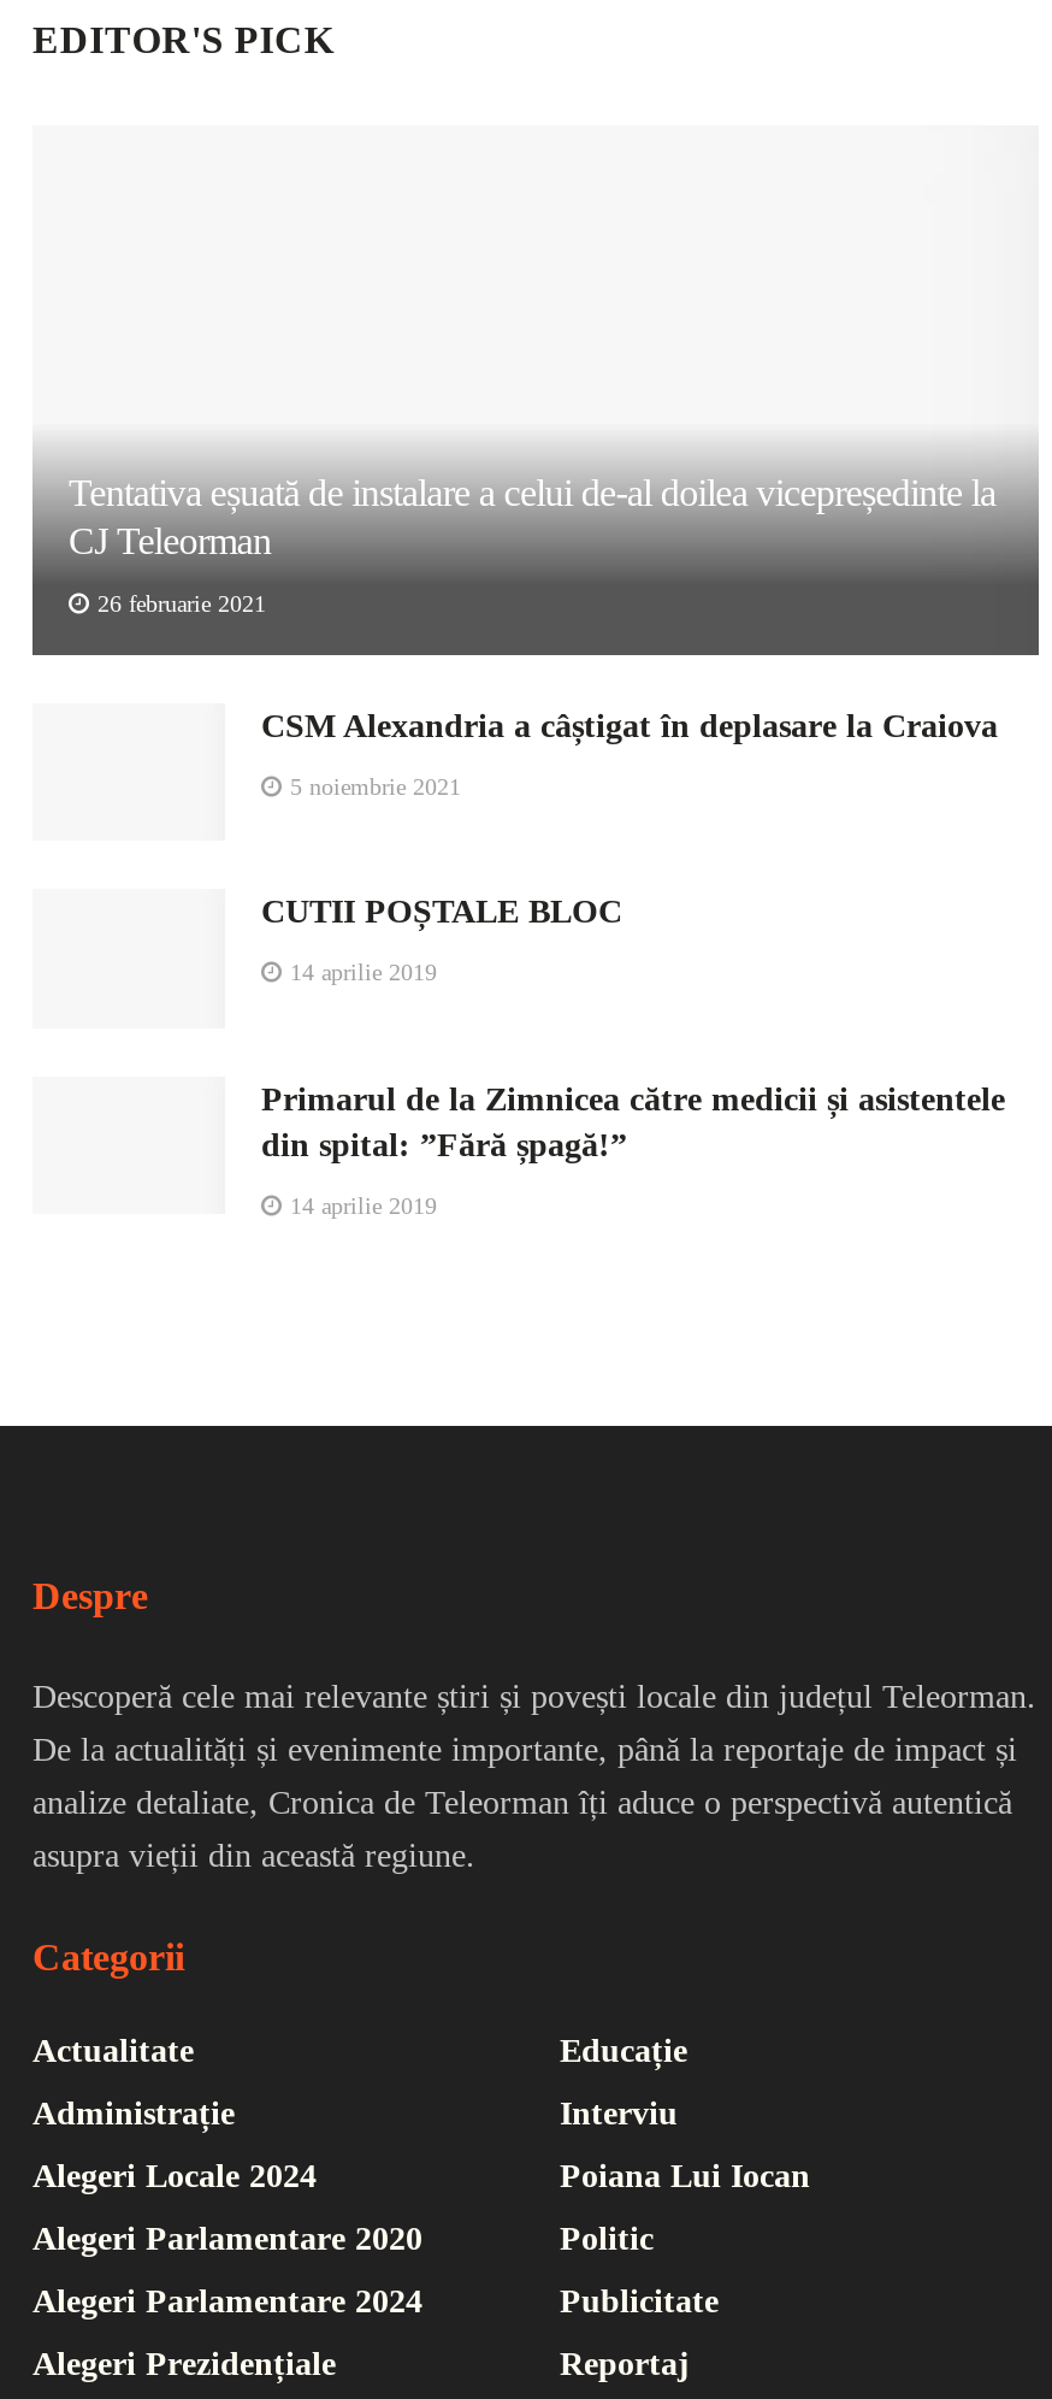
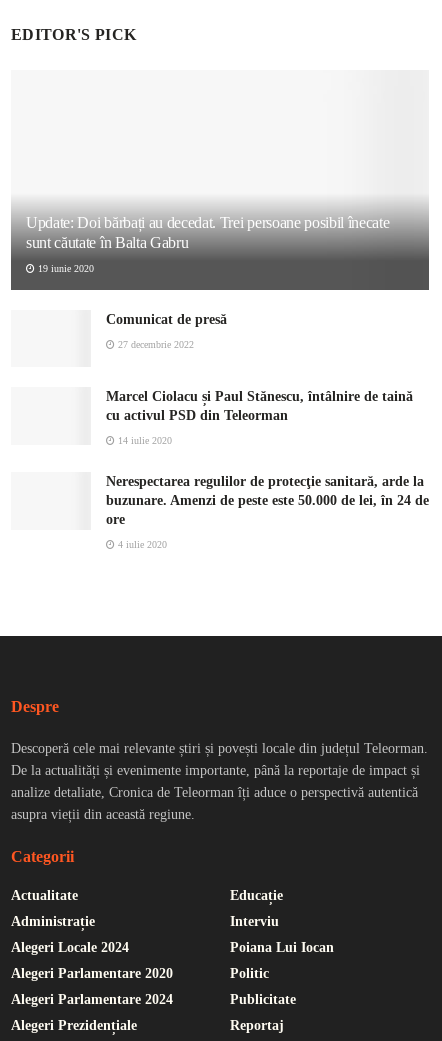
[69,473,996,562] Tentativa eșuată de instalare a celui de-al doilea vicepreședinte la | CJ Teleorman -> [26,214,389,251] Update: Doi bărbați au decedat. Trei persoane posibil înecate | sunt căutate în Balta Gabru
[90,591,266,617] 26 februarie 2021 -> [35,263,94,274] 19 iunie 2020
[261,709,998,745] CSM Alexandria a câștigat în deplasare la Craiova -> [106,312,227,327] Comunicat de presă
[283,774,461,800] 5 noiembrie 2021 -> [115,339,194,350] 27 decembrie 2022
[261,895,622,931] CUTII POȘTALE BLOC -> [106,389,413,423] Marcel Ciolacu și Paul Stănescu, întâlnire de taină | cu activul PSD din Teleorman
[283,960,437,986] 14 aprilie 2019 -> [115,435,172,446] 14 iulie 2020
[261,1081,1005,1163] Primarul de la Zimnicea către medicii și asistentele | din spital: ”Fără șpagă!” -> [106,474,429,527] Nerespectarea regulilor de protecţie sanitară, arde la | buzunare. Amenzi de peste este 50.000 de lei, în 24 de | ore
[283,1192,437,1218] 14 aprilie 2019 -> [115,539,167,550] 4 iulie 2020

